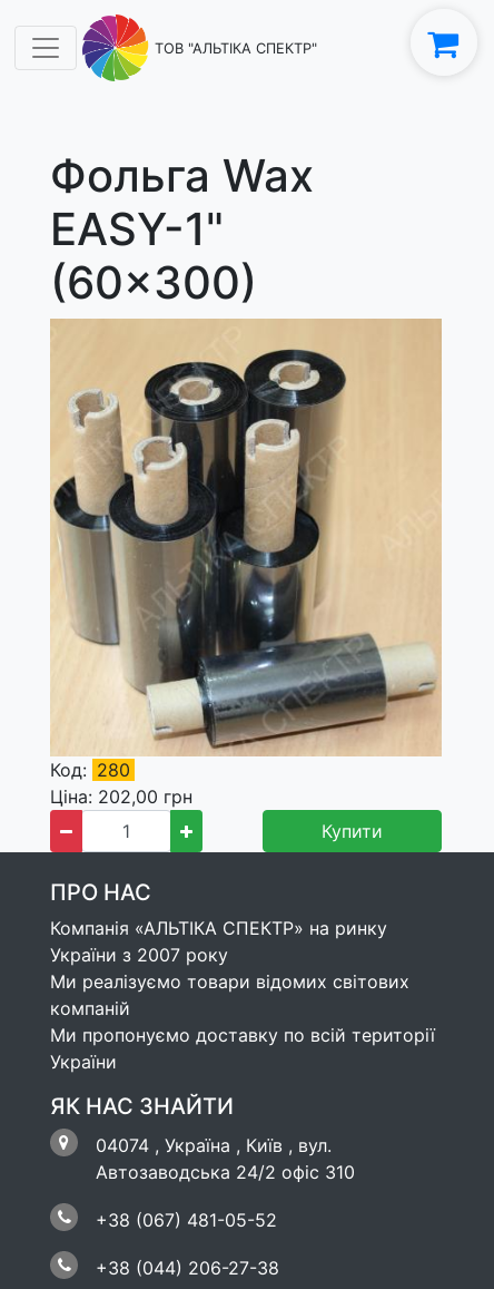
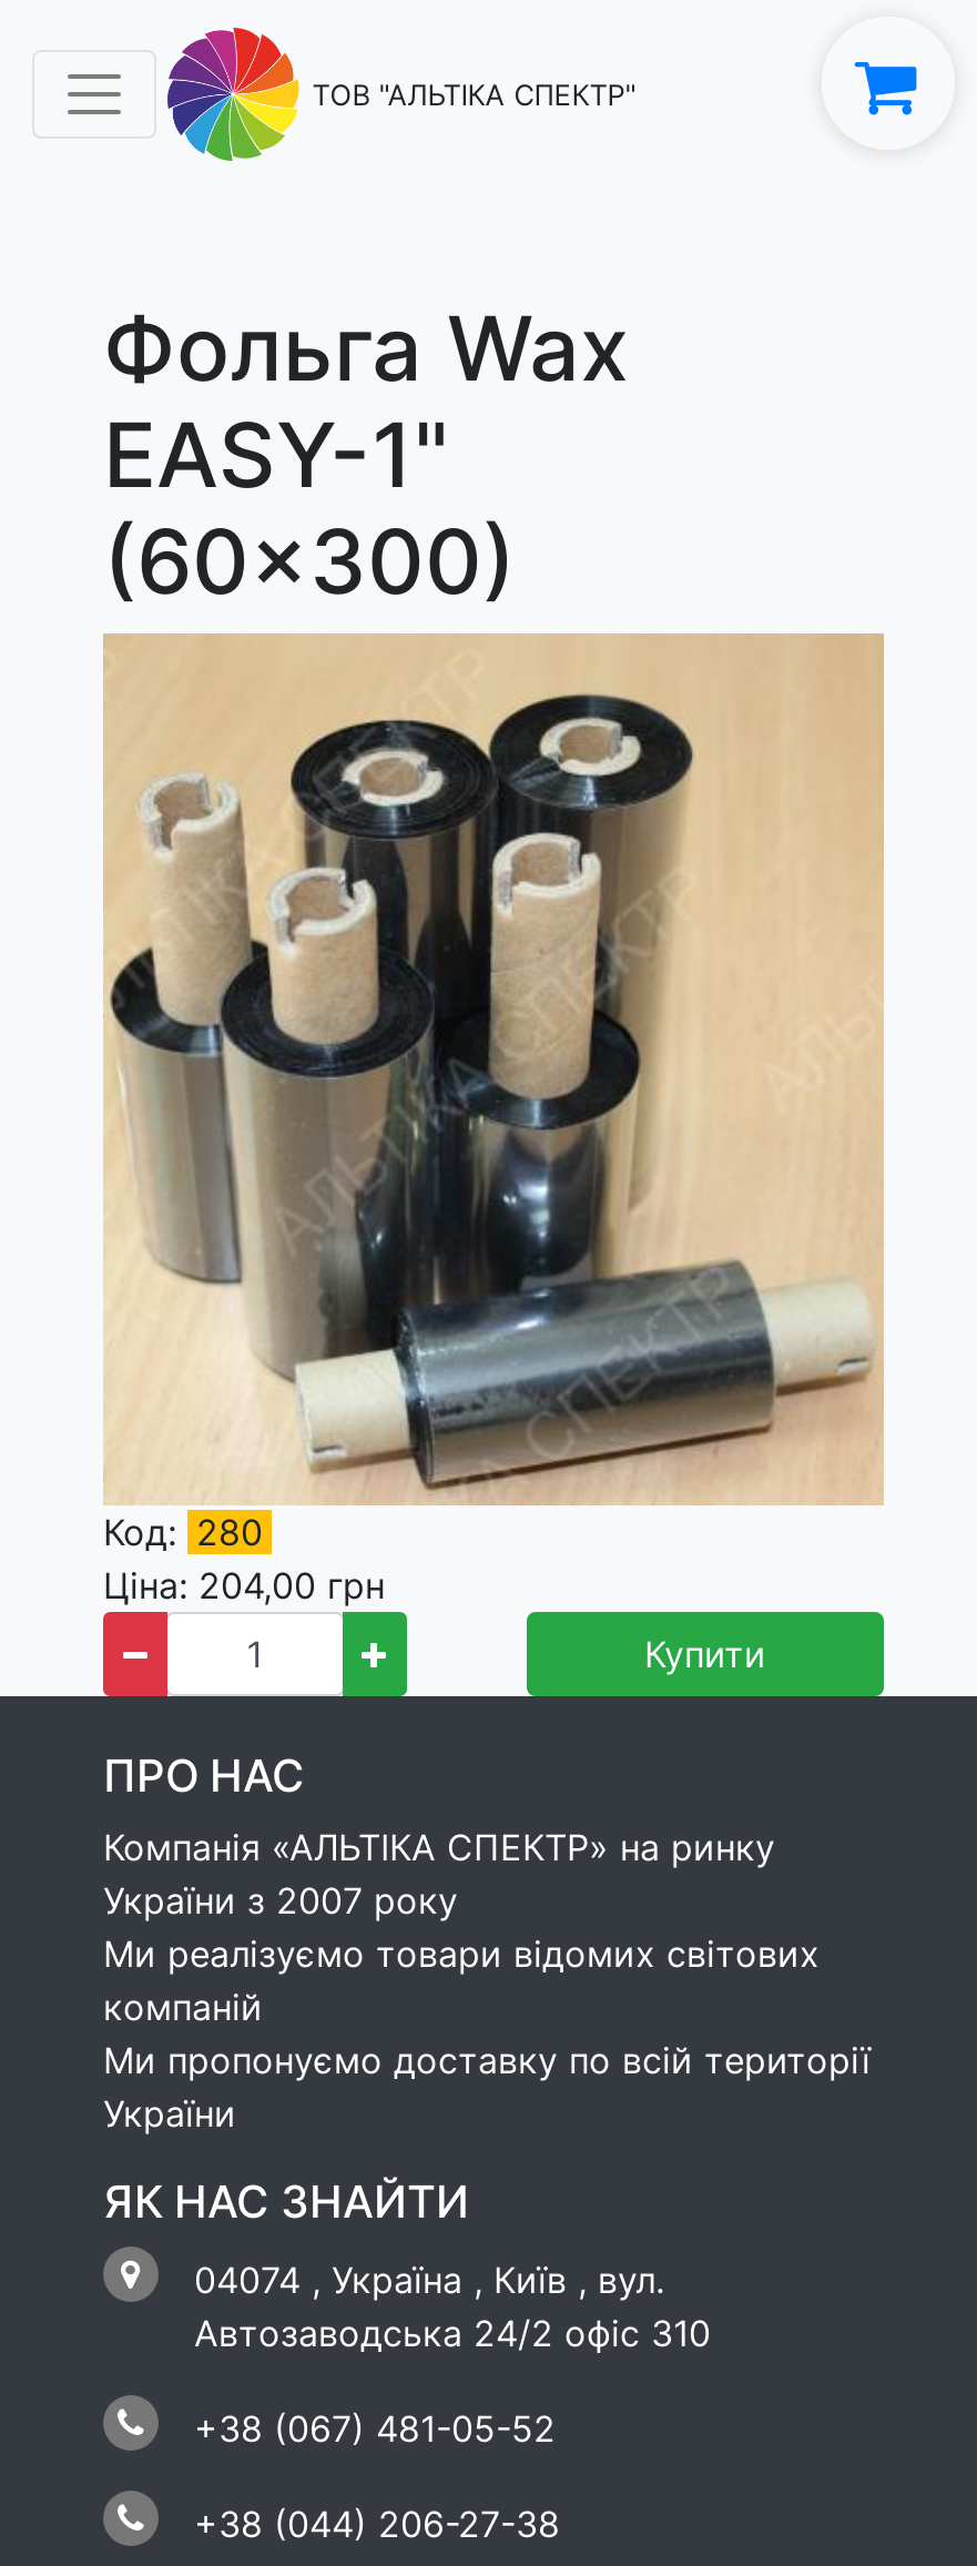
[50,785,192,808] Ціна: 202,00 грн -> [103,1563,385,1607] Ціна: 204,00 грн

